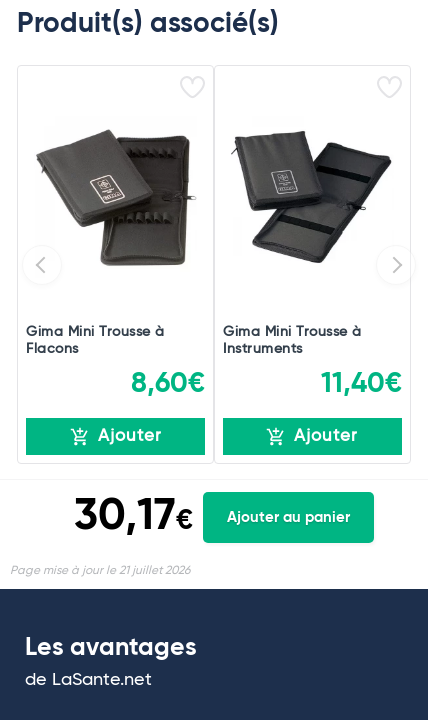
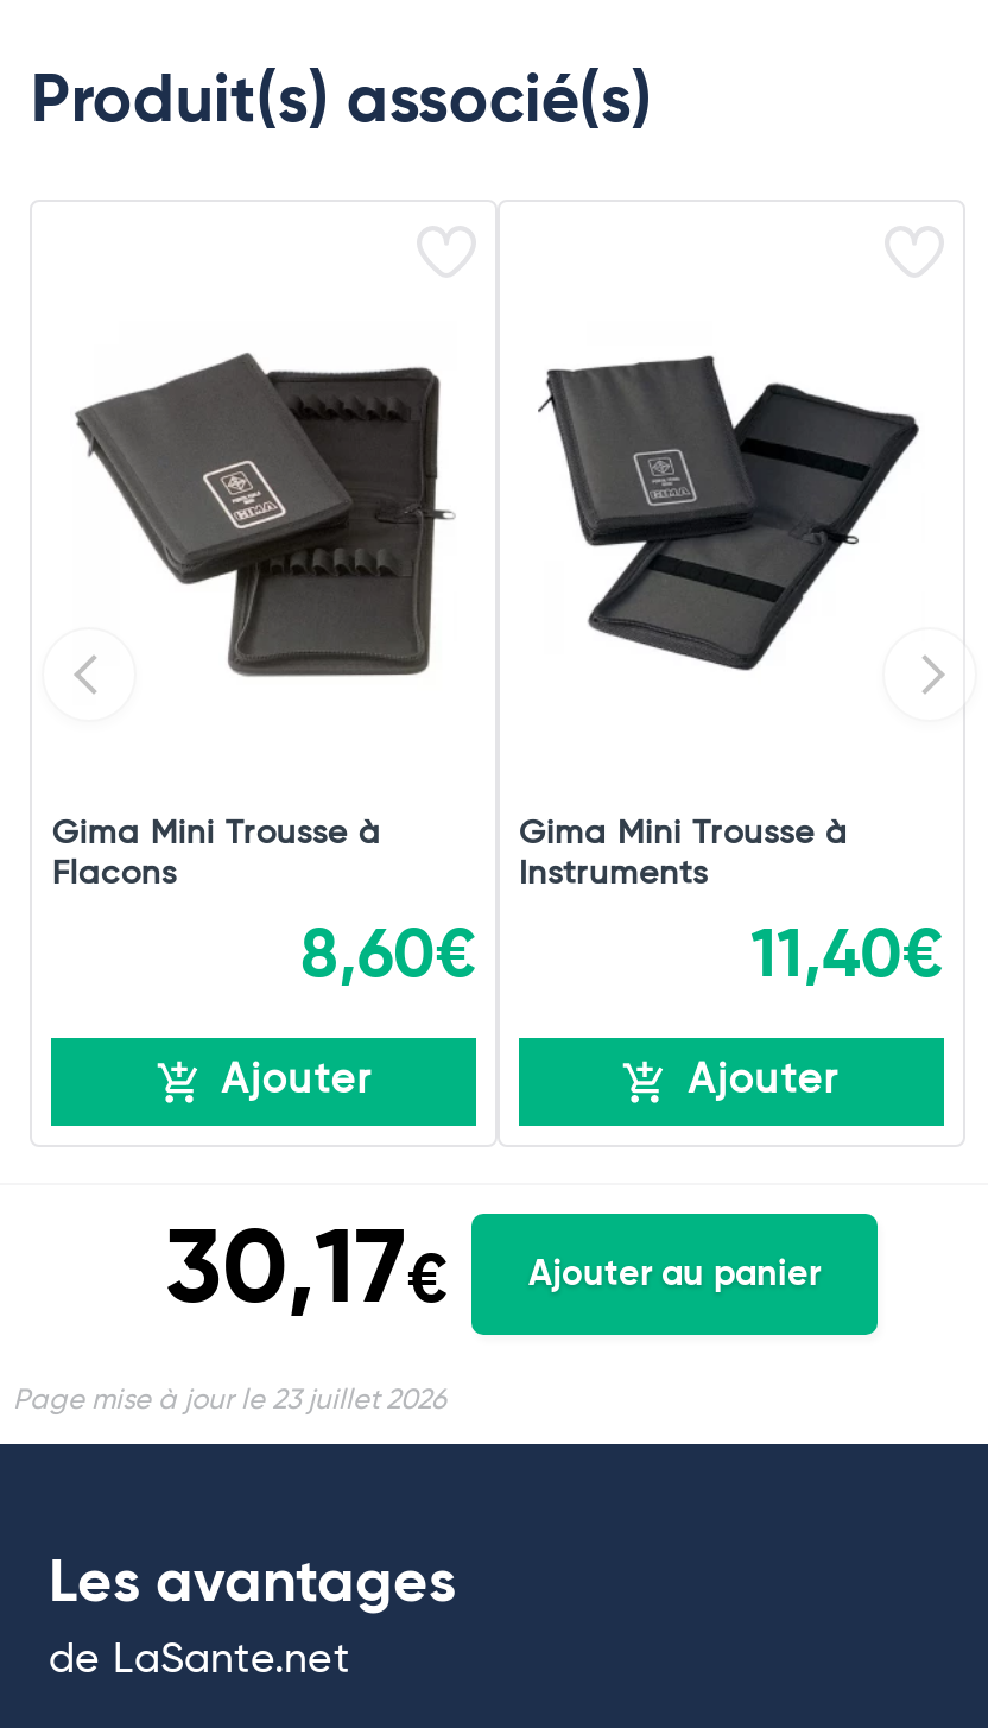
[10,565,190,577] Page mise à jour le 21 juillet 2026 -> [13,1388,445,1417] Page mise à jour le 23 juillet 2026

